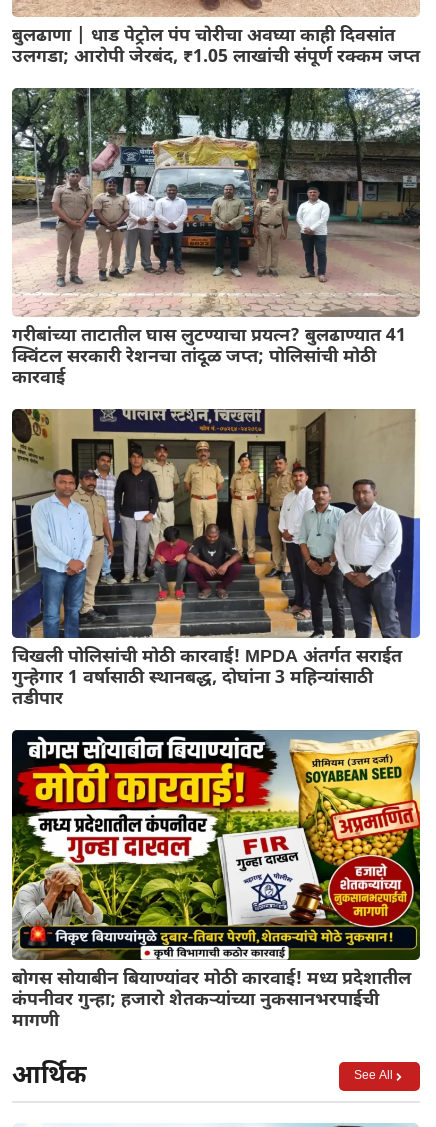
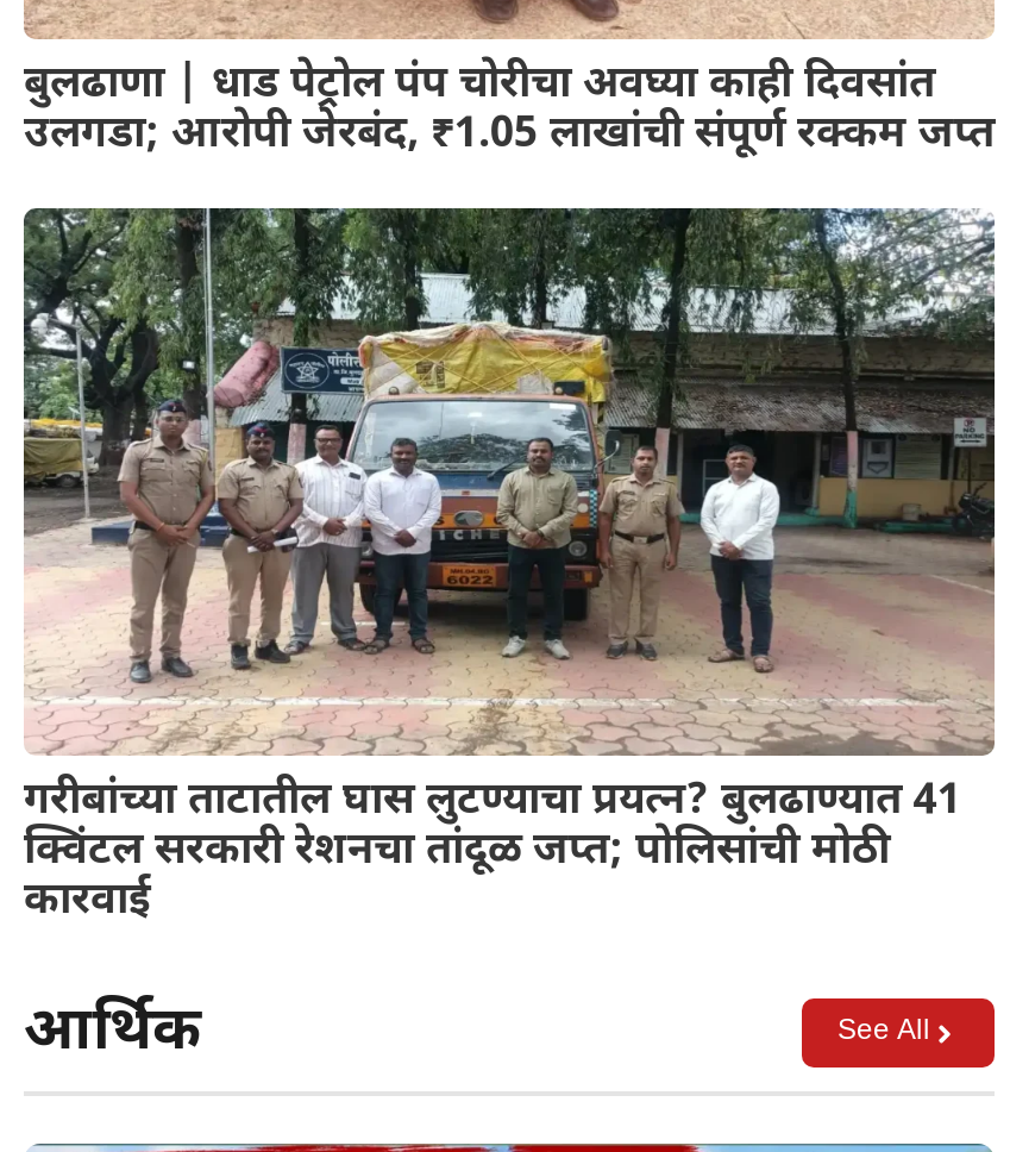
[11,408,421,711] [image] | चिखली पोलिसांची मोठी कारवाई! MPDA अंतर्गत सराईत | गुन्हेगार 1 वर्षासाठी स्थानबद्ध, दोघांना 3 महिन्यांसाठी | तडीपार -> none
[11,729,421,1033] [image] | बोगस सोयाबीन बियाण्यांवर मोठी कारवाई! मध्य प्रदेशातील | कंपनीवर गुन्हा; हजारो शेतकऱ्यांच्या नुकसानभरपाईची | मागणी -> none

